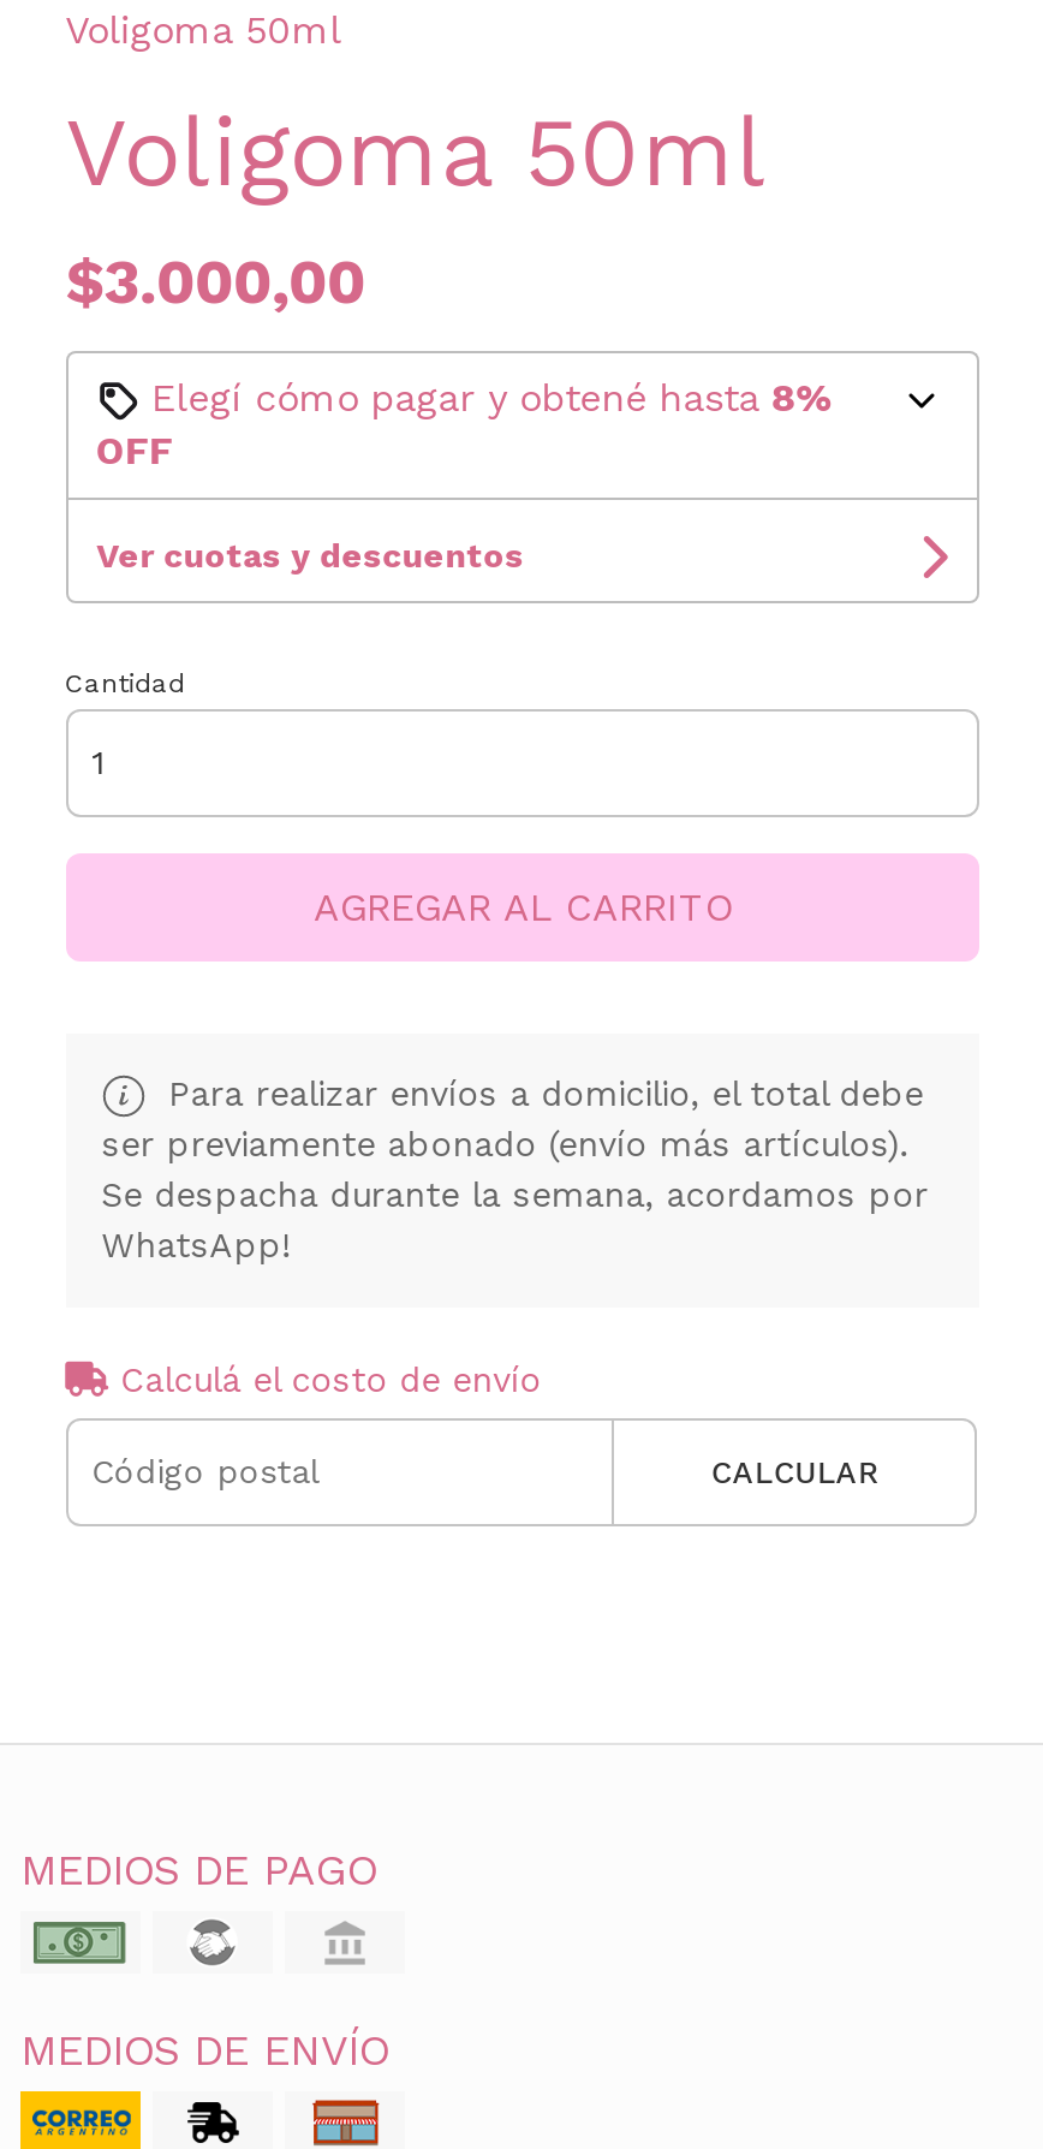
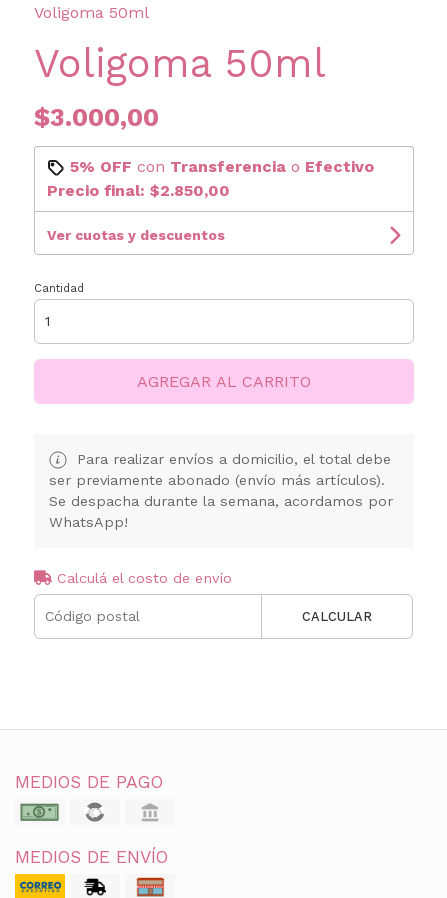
[96,374,834,473] Elegí cómo pagar y obtené hasta 8% | OFF -> [47,157,374,200] 5% OFF con Transferencia o Efectivo | Precio final: $2.850,00

